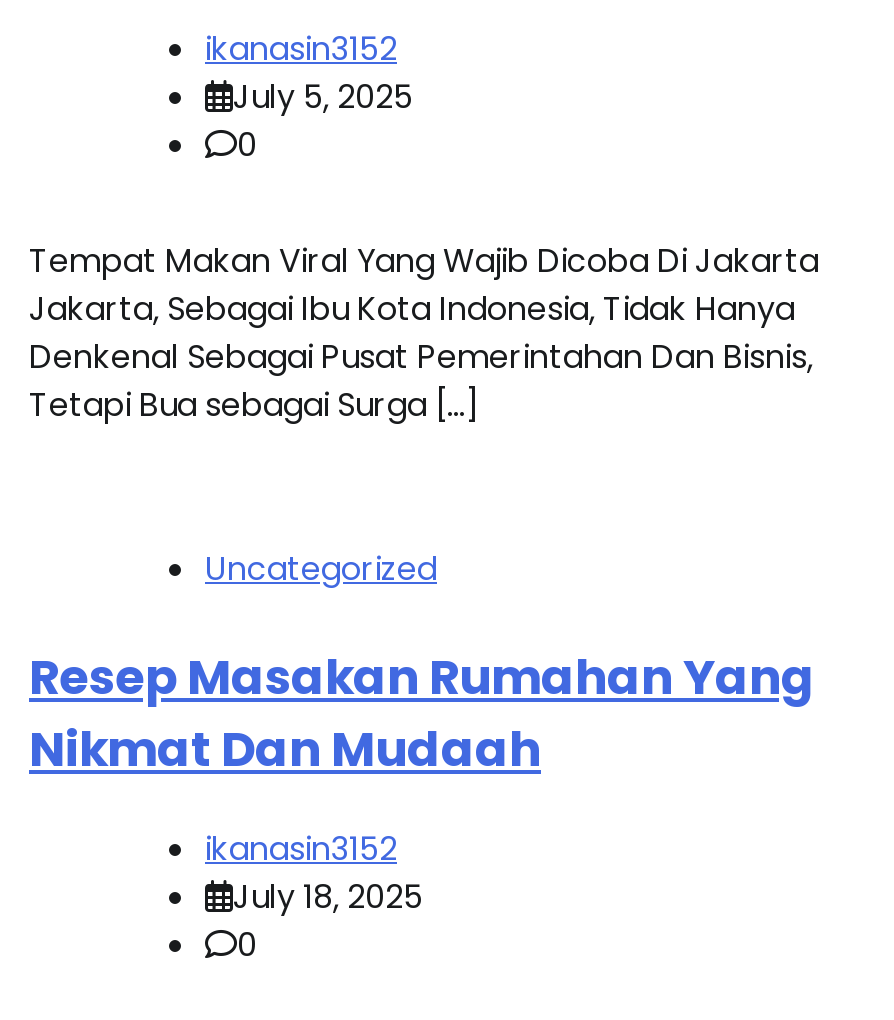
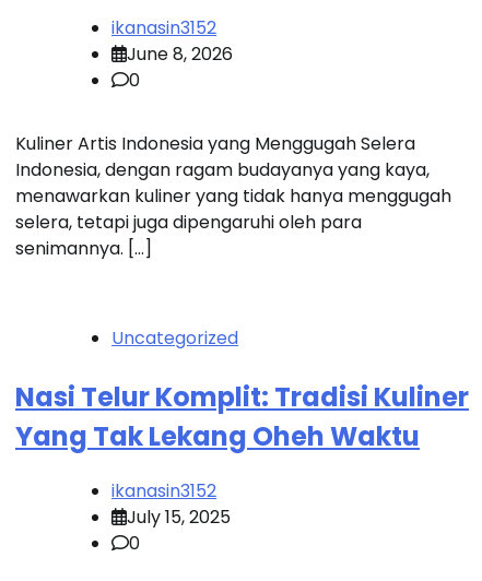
[233,73,413,119] July 5, 2025 -> [127,41,233,66] June 8, 2026
[29,237,819,427] Tempat Makan Viral Yang Wajib Dicoba Di Jakarta | Jakarta, Sebagai Ibu Kota Indonesia, Tidak Hanya | Denkenal Sebagai Pusat Pemerintahan Dan Bisnis, | Tetapi Bua sebagai Surga […] -> [15,131,451,261] Kuliner Artis Indonesia yang Menggugah Selera | Indonesia, dengan ragam budayanya yang kaya, | menawarkan kuliner yang tidak hanya menggugah | selera, tetapi juga dipengaruhi oleh para | senimannya. […]
[29,643,815,781] Resep Masakan Rumahan Yang | Nikmat Dan Mudaah -> [15,379,469,454] Nasi Telur Komplit: Tradisi Kuliner | Yang Tak Lekang Oheh Waktu
[233,873,423,919] July 18, 2025 -> [127,504,231,529] July 15, 2025

